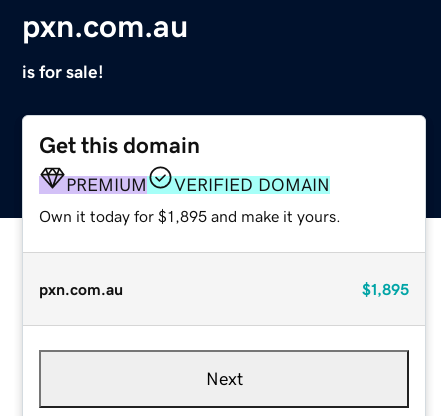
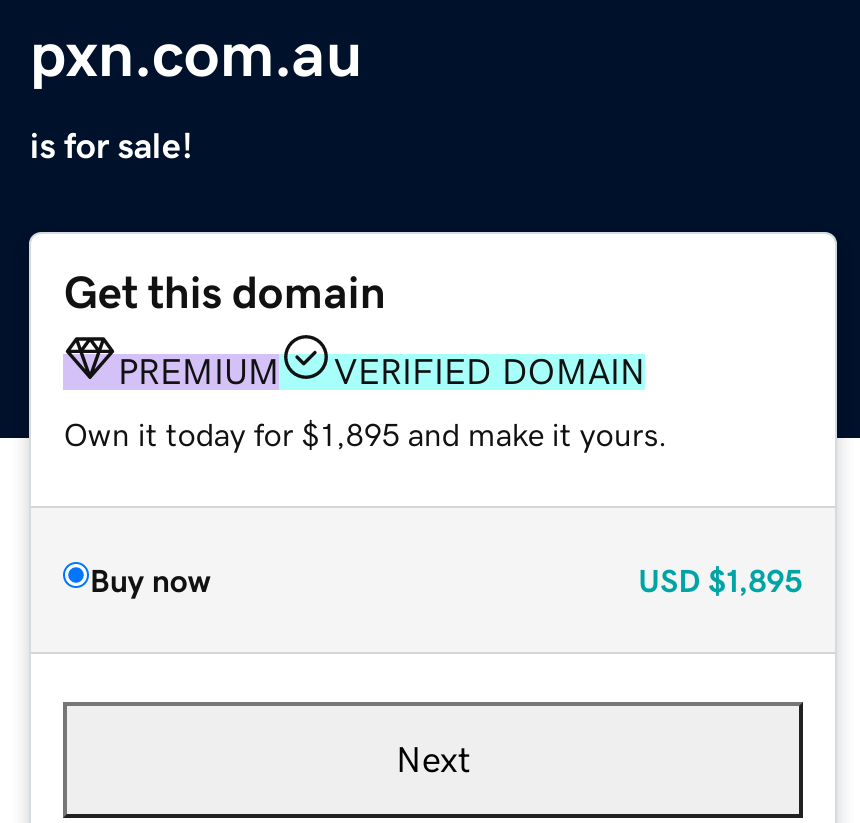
[39,281,409,297] pxn.com.au | $1,895 -> [90,563,802,595] Buy now | USD $1,895

